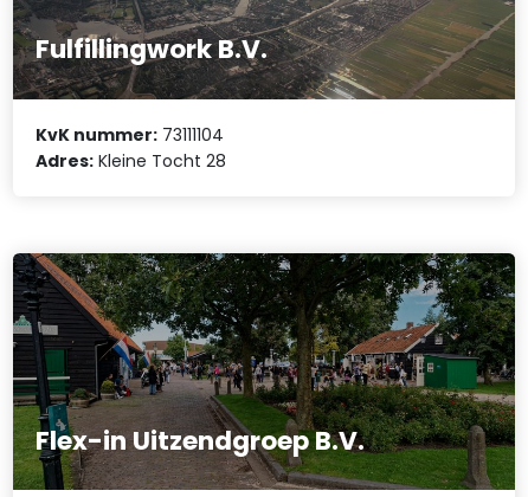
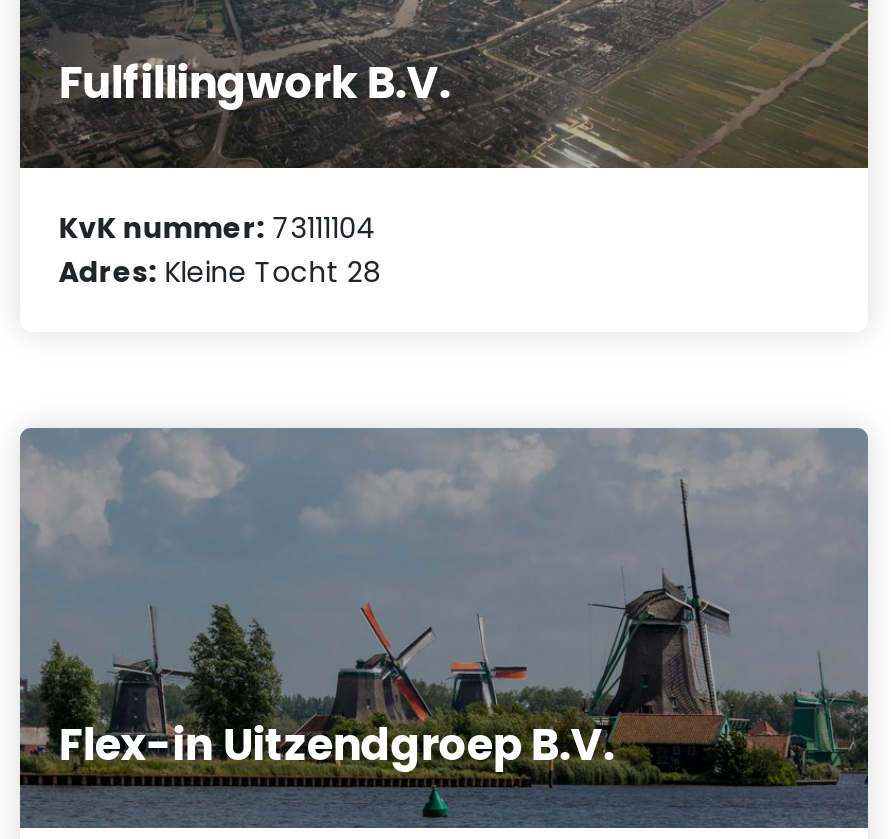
[13,252,515,491] [image] -> [20,428,868,830] [image]

